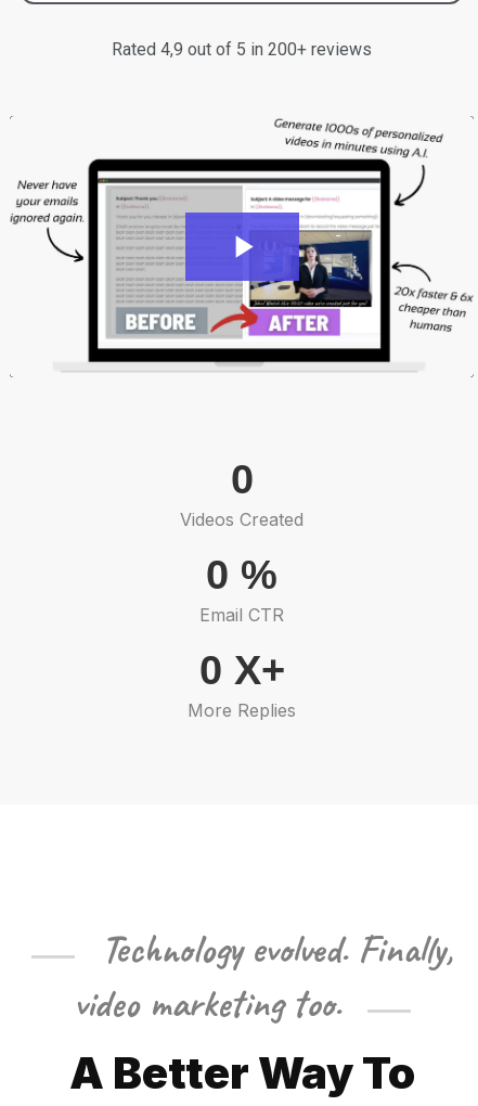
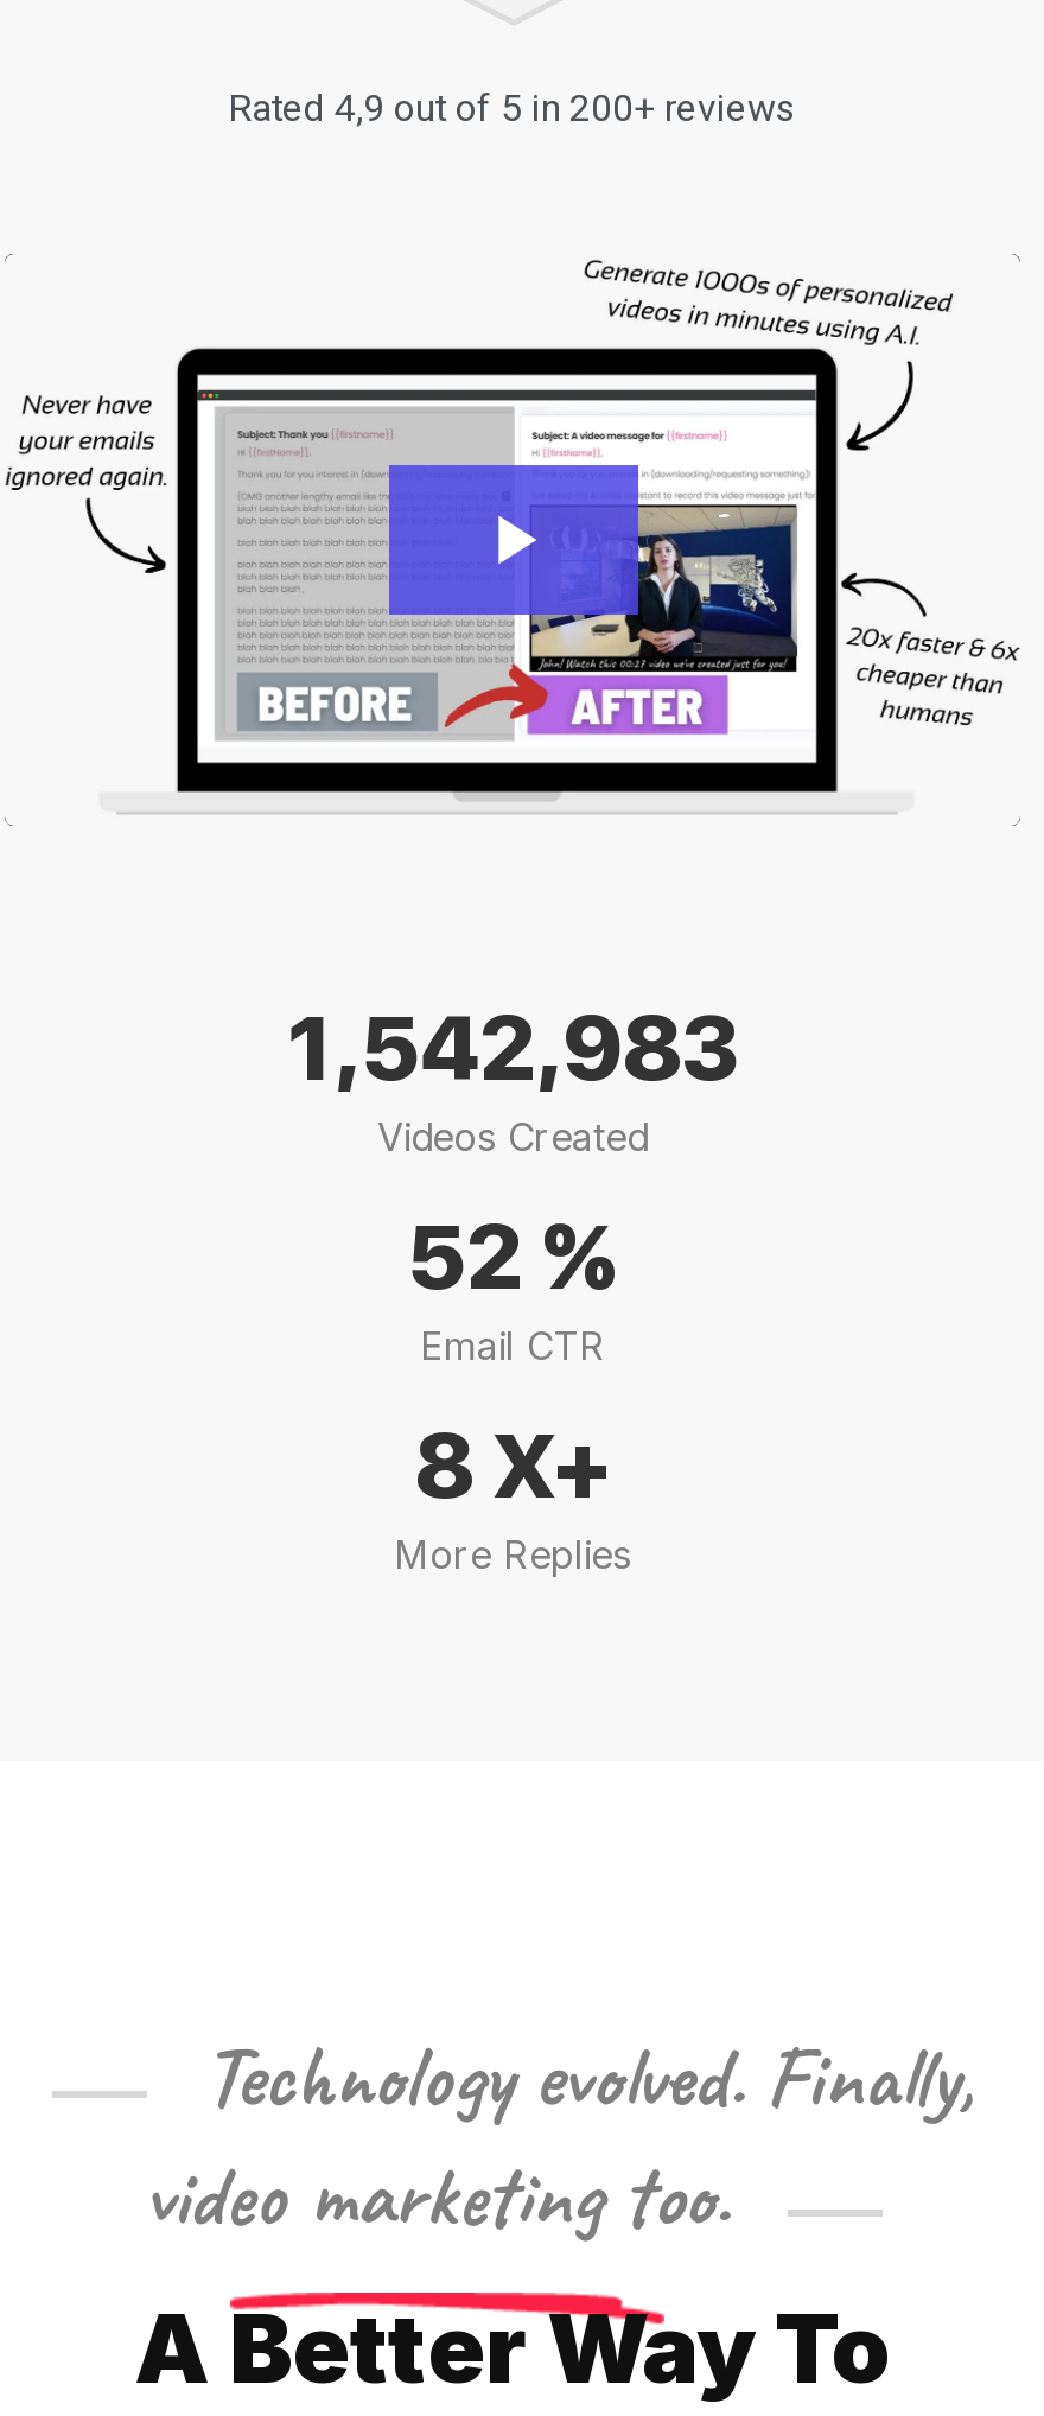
[230,456,253,502] 0 -> [287,993,738,1100] 1,542,983
[206,551,277,597] 0% -> [407,1202,618,1309] 52%
[199,647,285,692] 0 X+ -> [414,1411,611,1518] 8 X+

